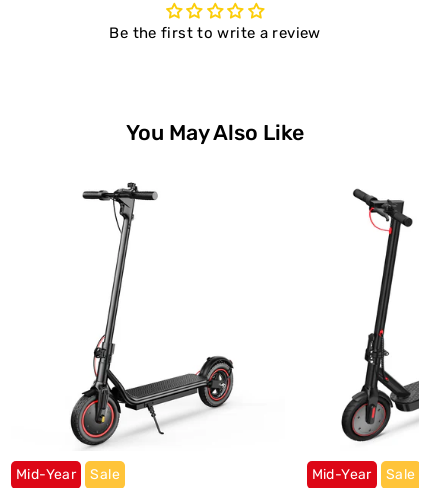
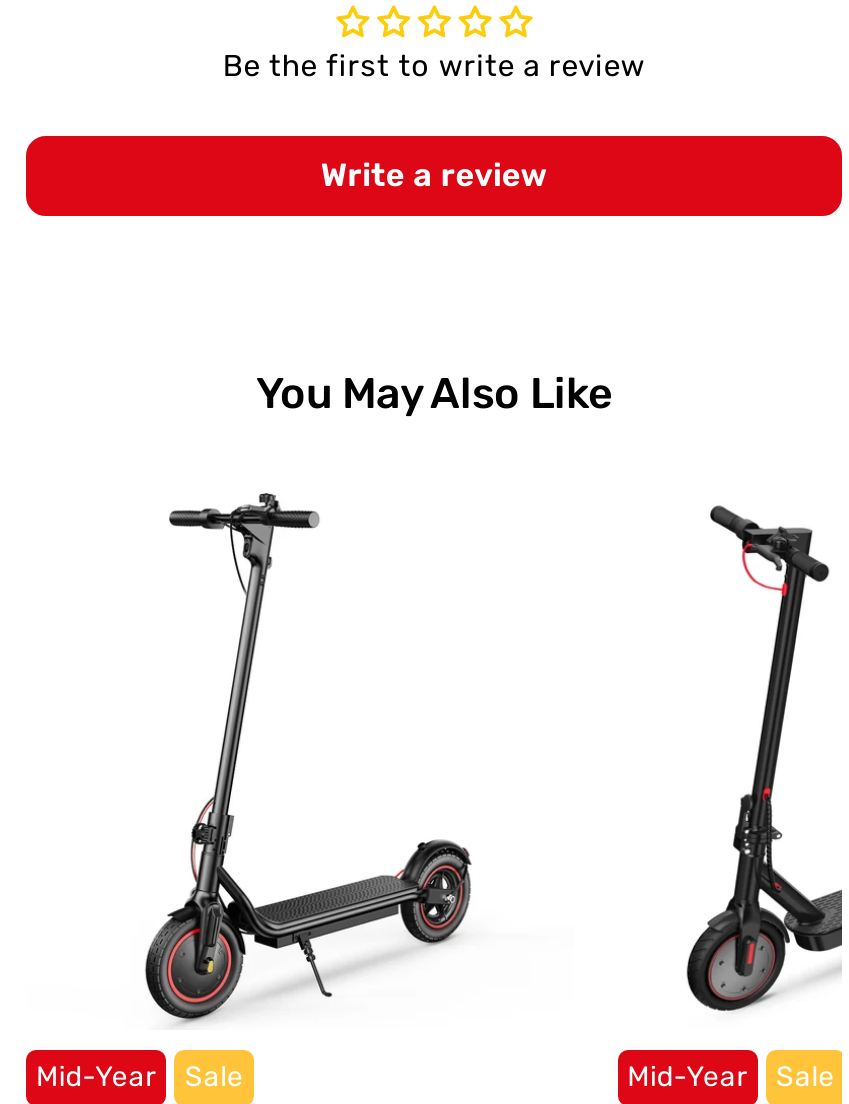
none -> [321,156,547,194] Write a review

